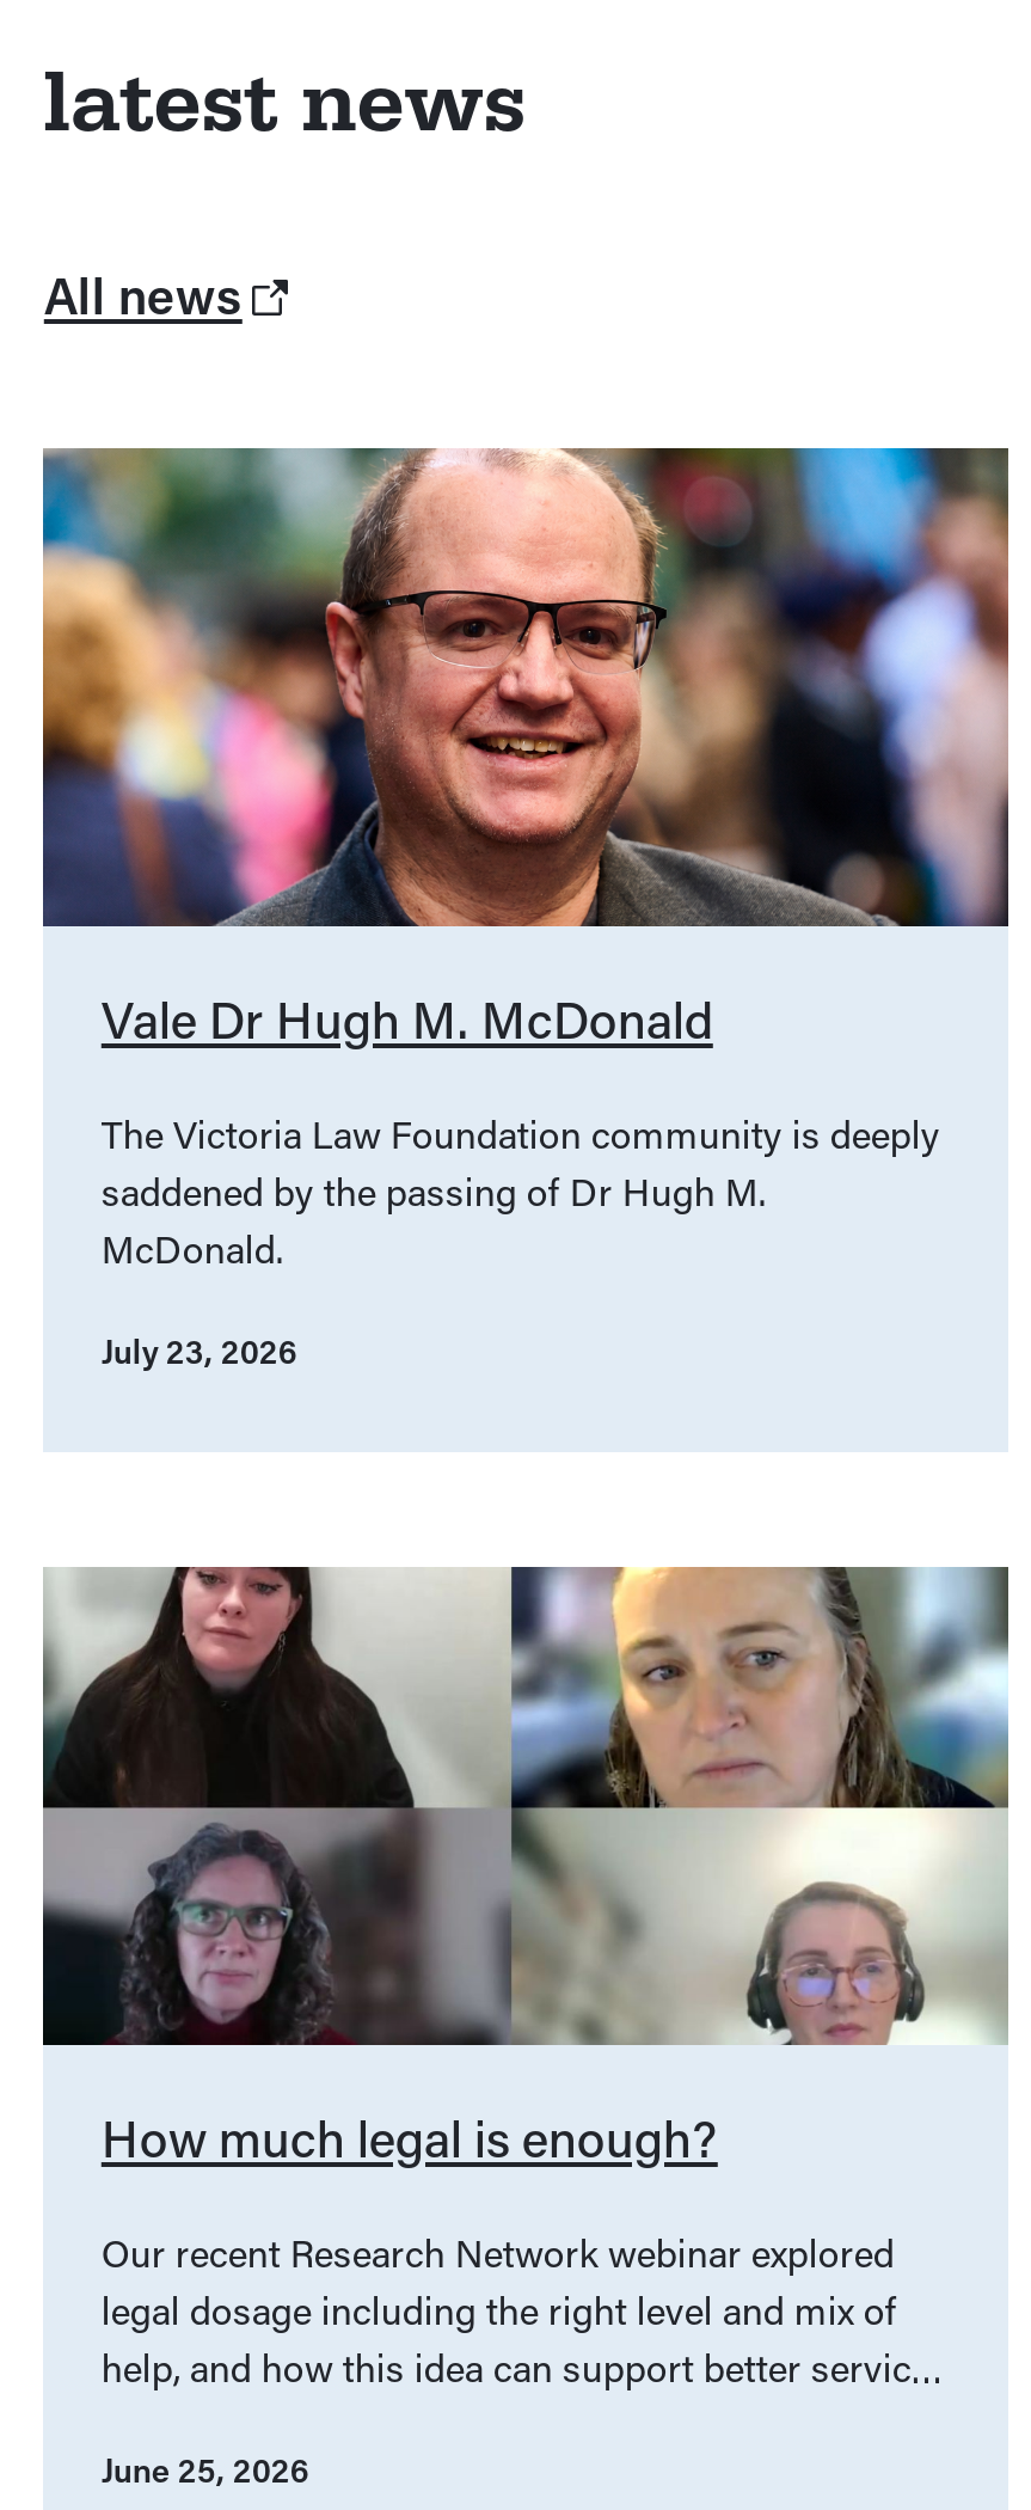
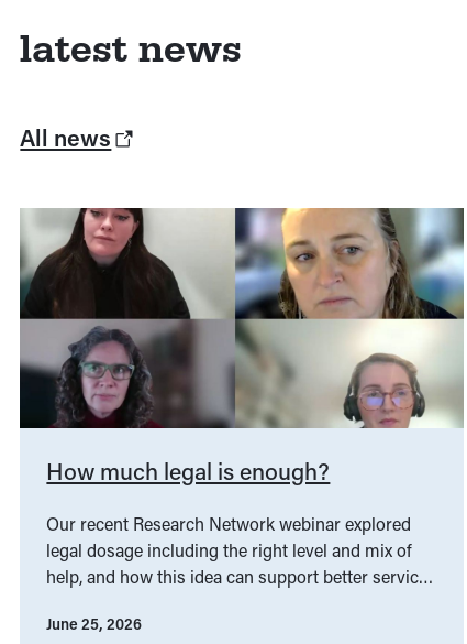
[41,446,1011,1374] [image] | Vale Dr Hugh M. McDonald | The Victoria Law Foundation community is deeply | saddened by the passing of Dr Hugh M. | McDonald. | July 23, 2026 -> none

